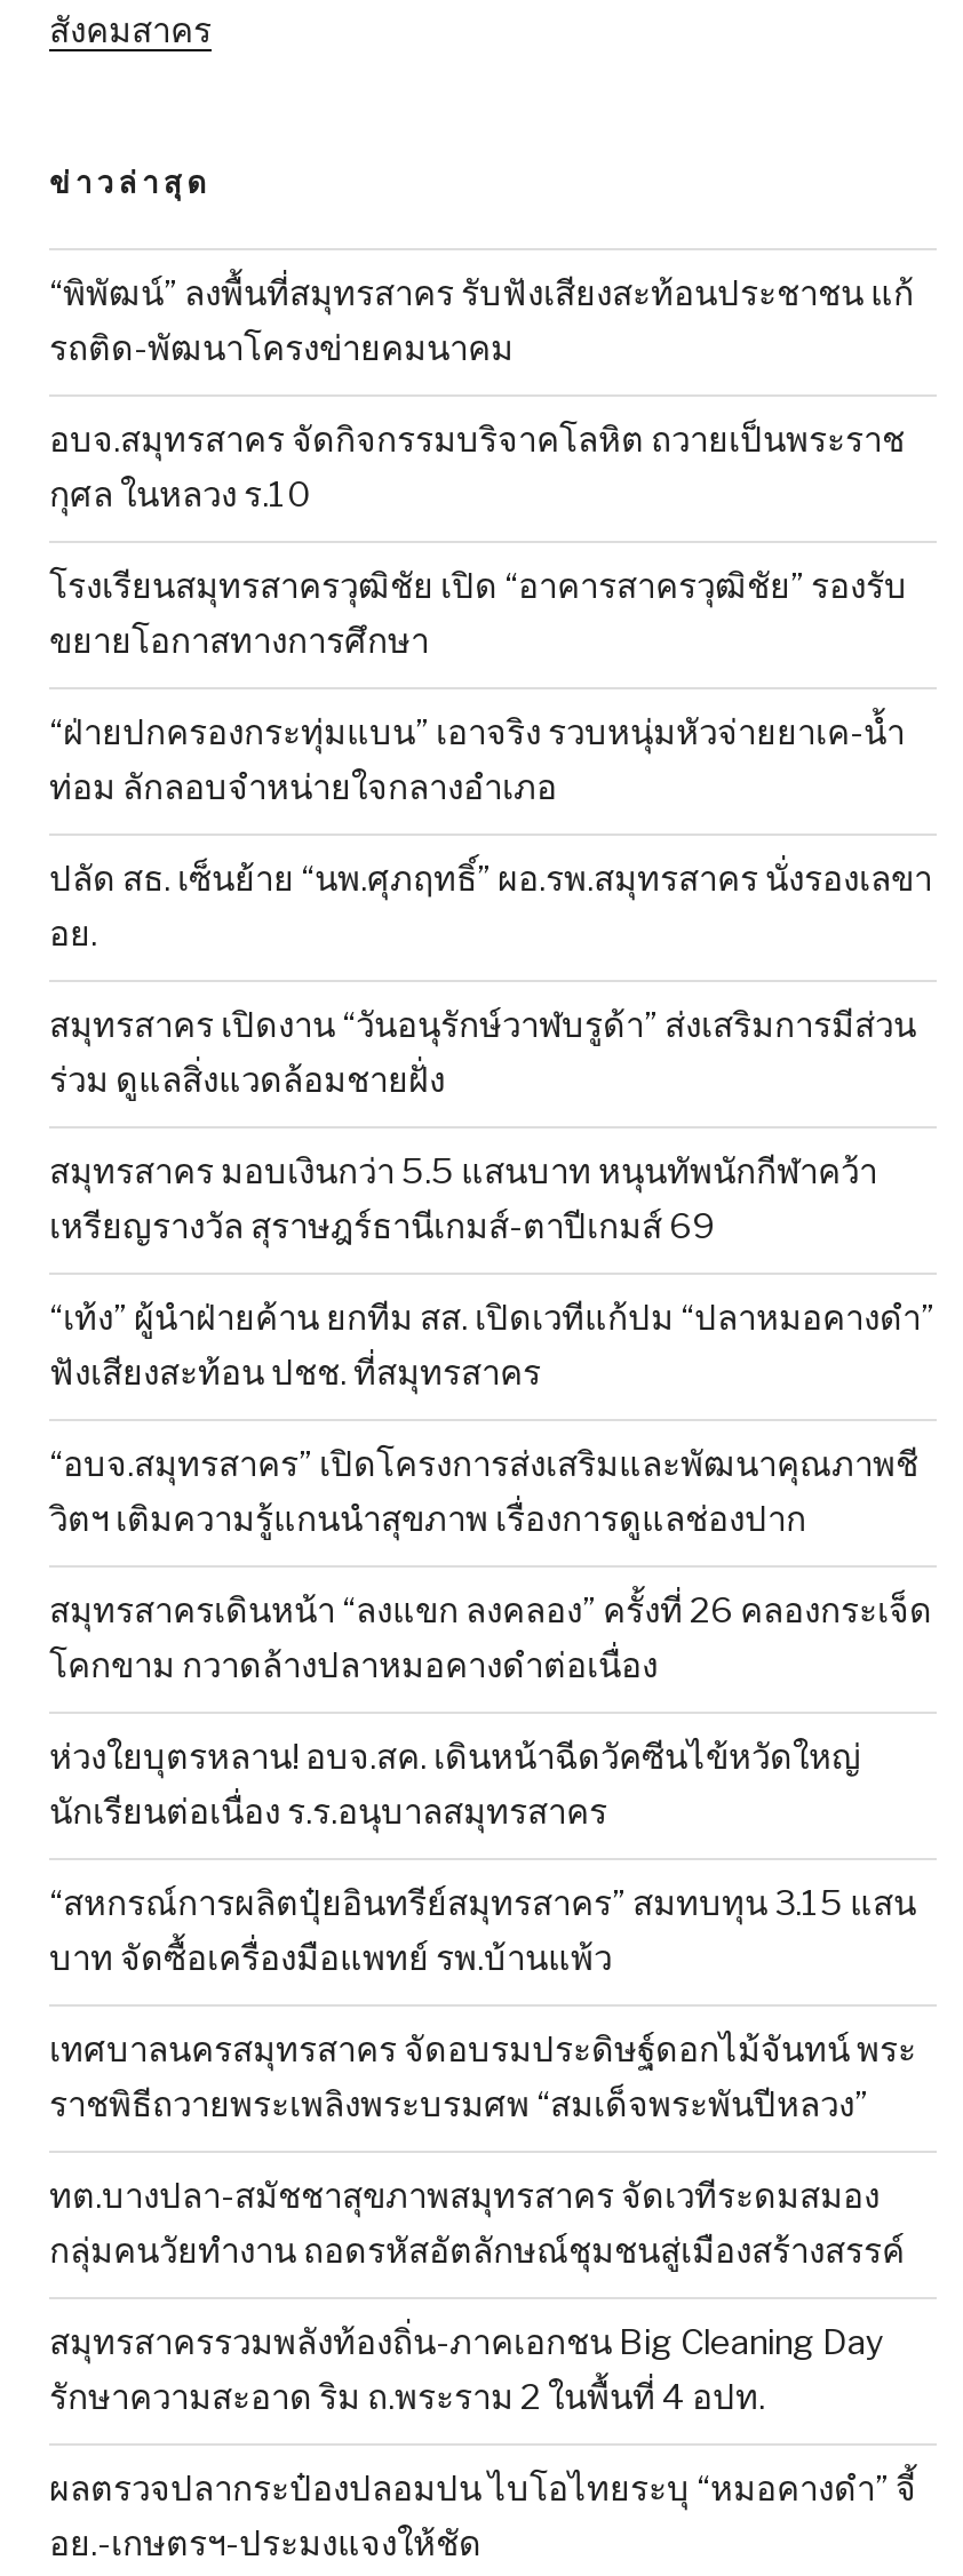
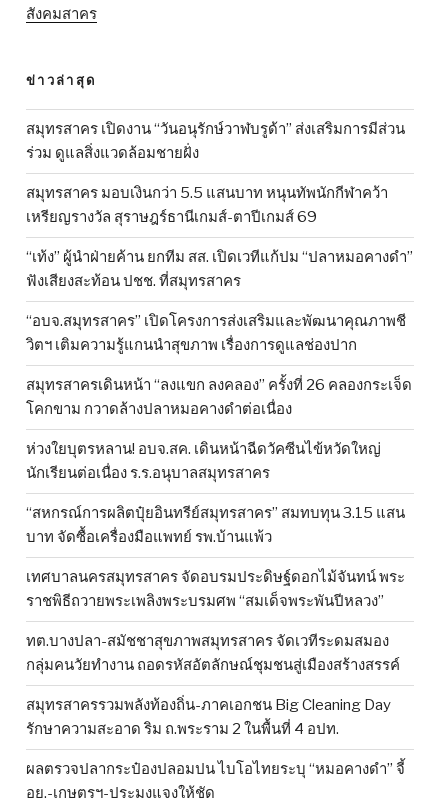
[49,273,932,955] “พิพัฒน์” ลงพื้นที่สมุทรสาคร รับฟังเสียงสะท้อนประชาชน แก้ | รถติด-พัฒนาโครงข่ายคมนาคม | อบจ.สมุทรสาคร จัดกิจกรรมบริจาคโลหิต ถวายเป็นพระราช | กุศล ในหลวง ร.10 | โรงเรียนสมุทรสาครวุฒิชัย เปิด “อาคารสาครวุฒิชัย” รองรับ | ขยายโอกาสทางการศึกษา | “ฝ่ายปกครองกระทุ่มแบน” เอาจริง รวบหนุ่มหัวจ่ายยาเค-น้ำ | ท่อม ลักลอบจำหน่ายใจกลางอำเภอ | ปลัด สธ. เซ็นย้าย “นพ.ศุภฤทธิ์” ผอ.รพ.สมุทรสาคร นั่งรองเลขา | อย. -> none

